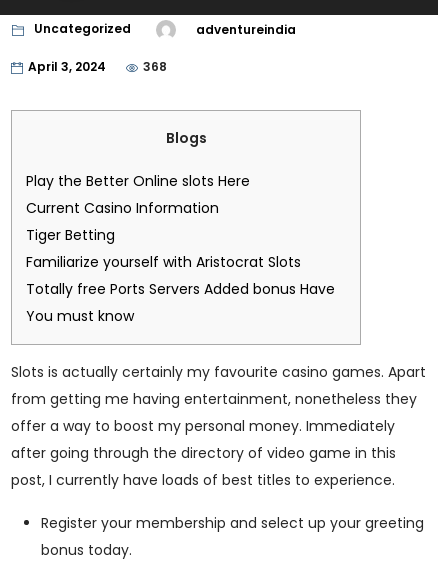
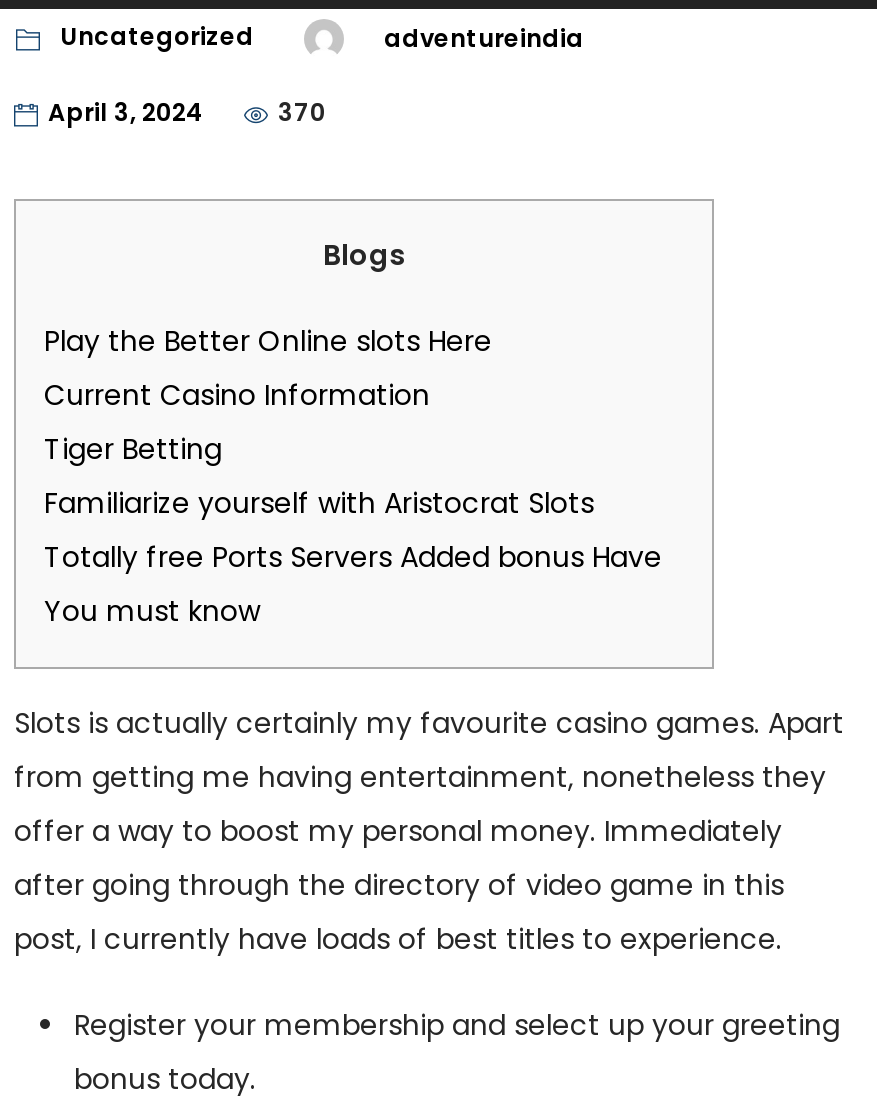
[143,58,167,75] 368 -> [278,95,326,129] 370

